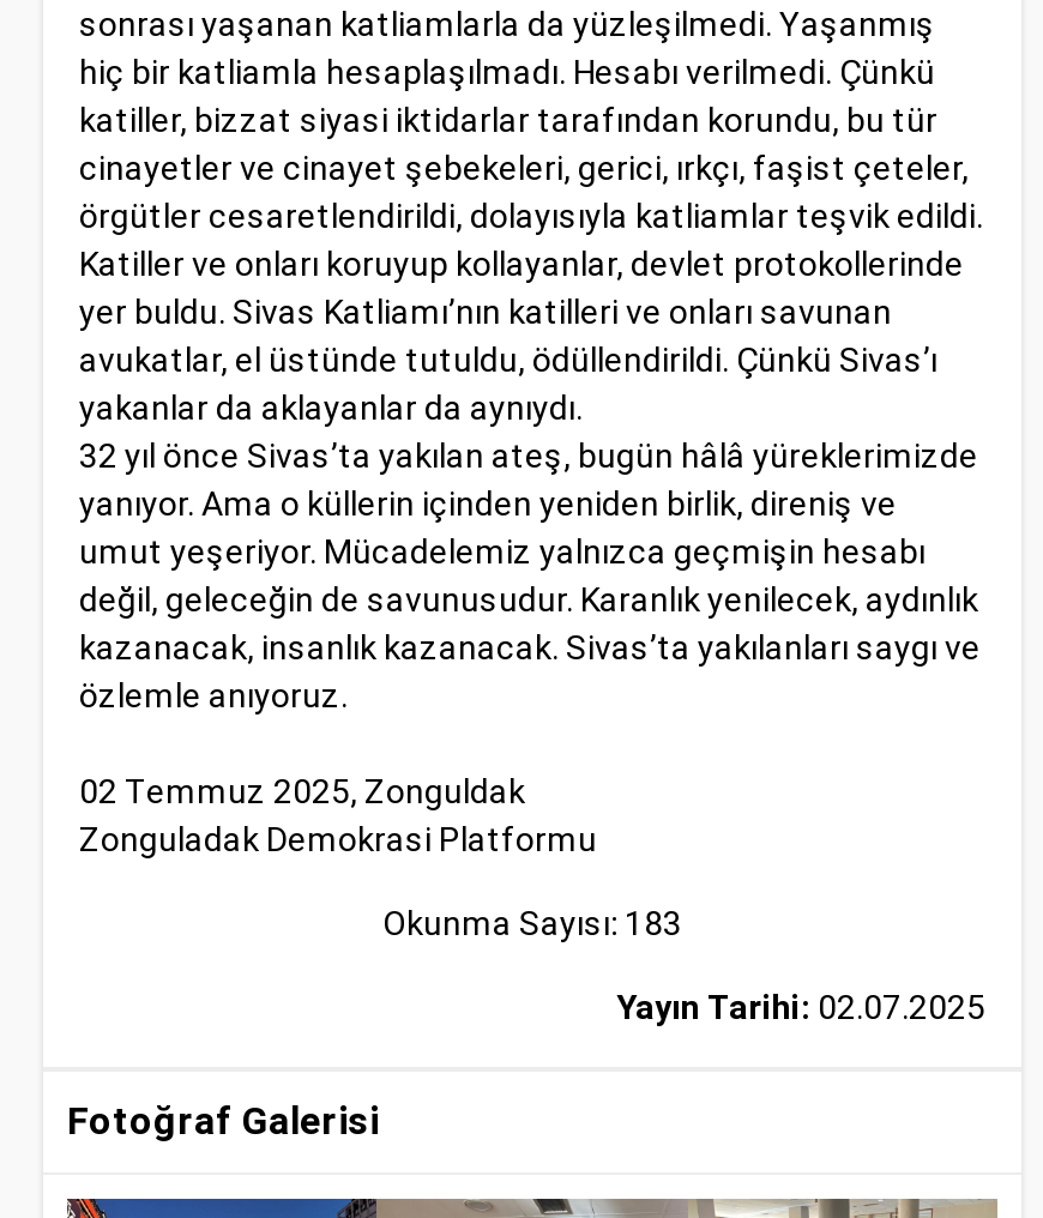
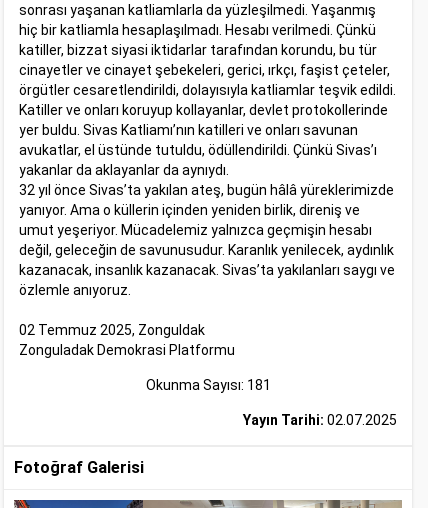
[382,904,682,943] Okunma Sayısı: 183 -> [145,377,270,393] Okunma Sayısı: 181

